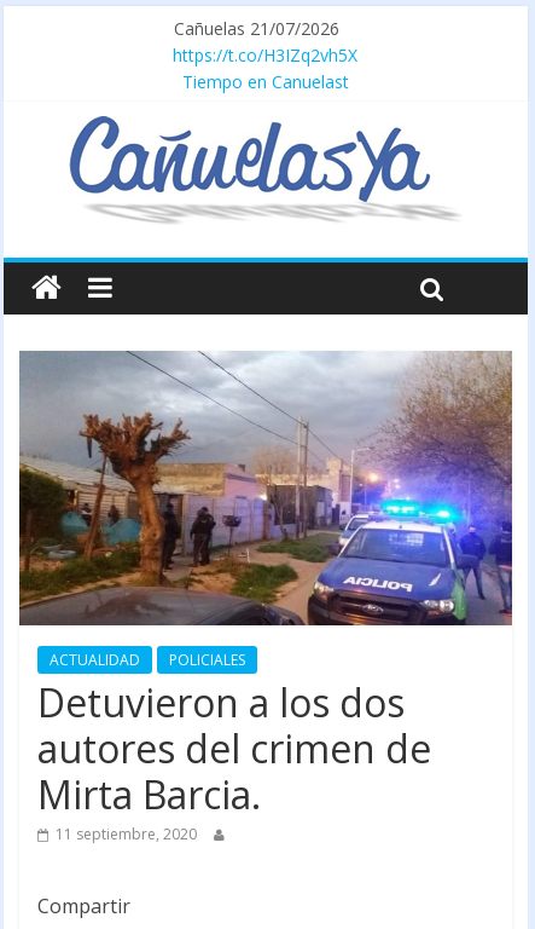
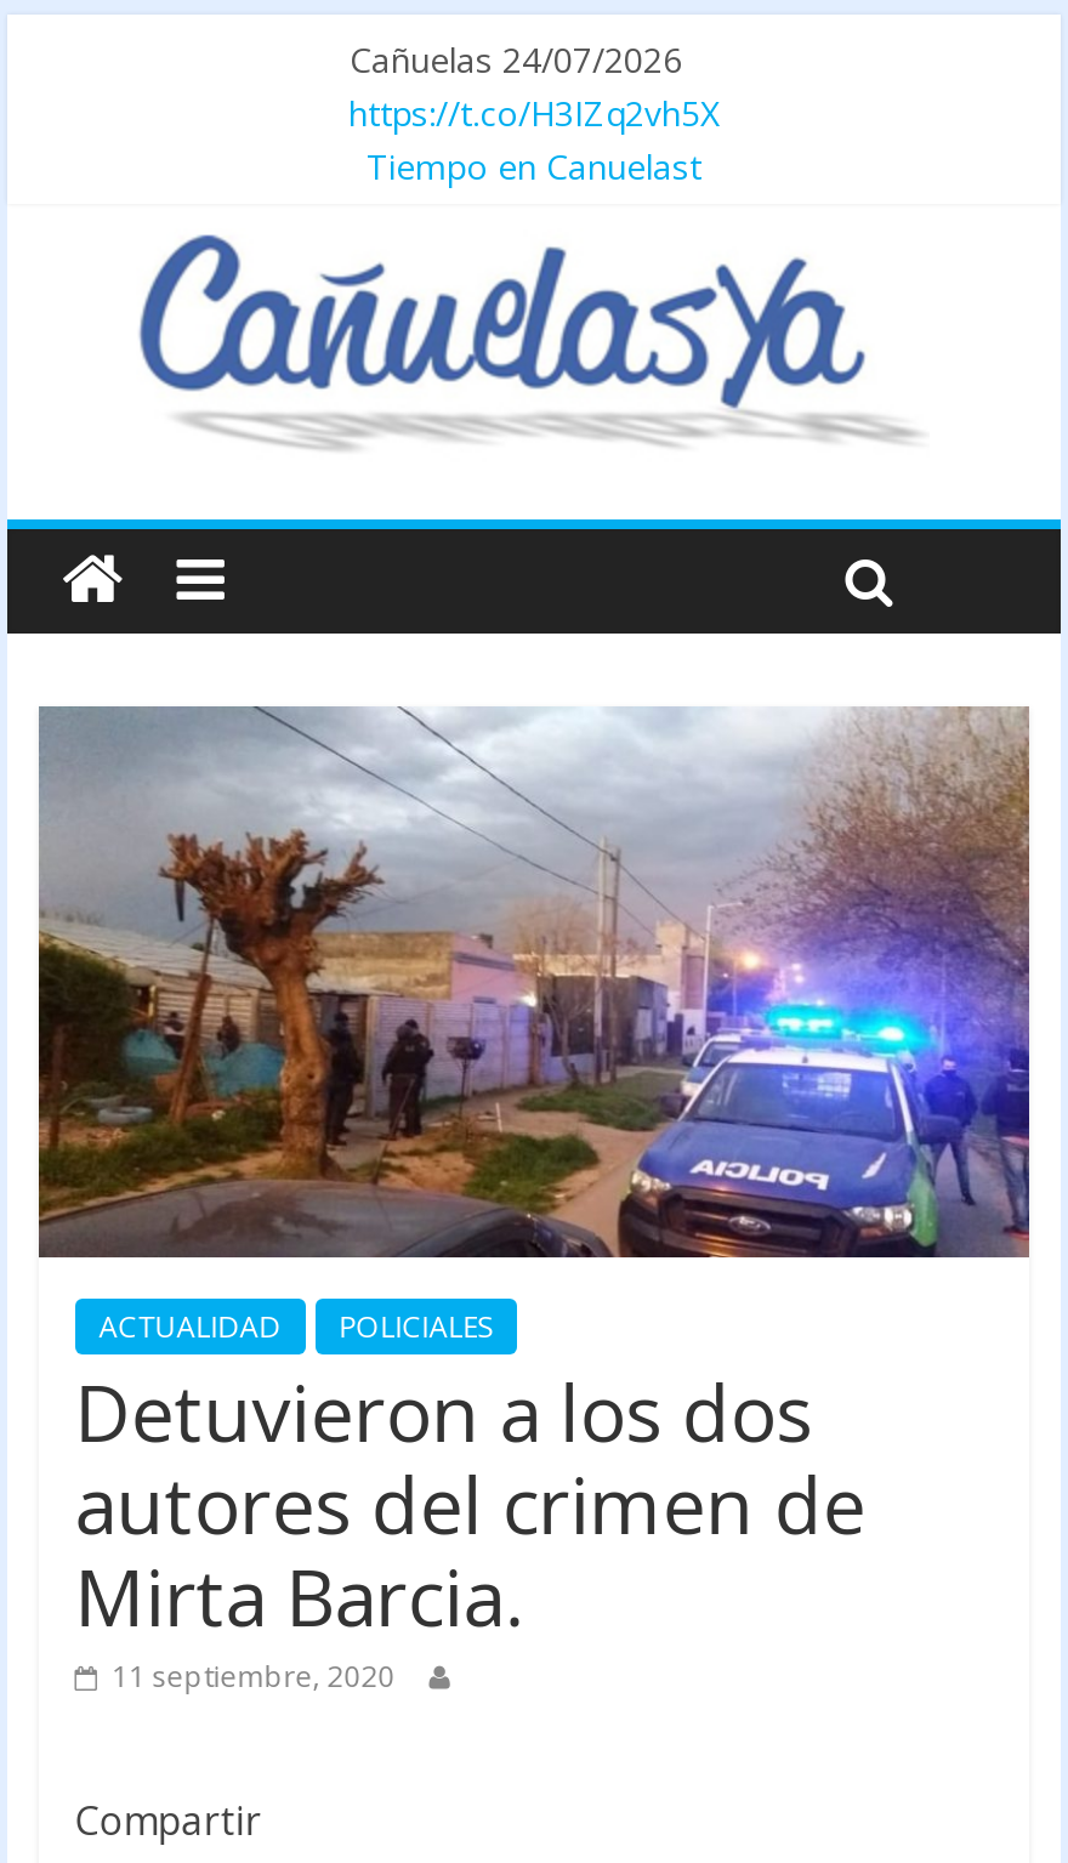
[174,17,339,40] Cañuelas 21/07/2026 -> [350,36,682,83] Cañuelas 24/07/2026

